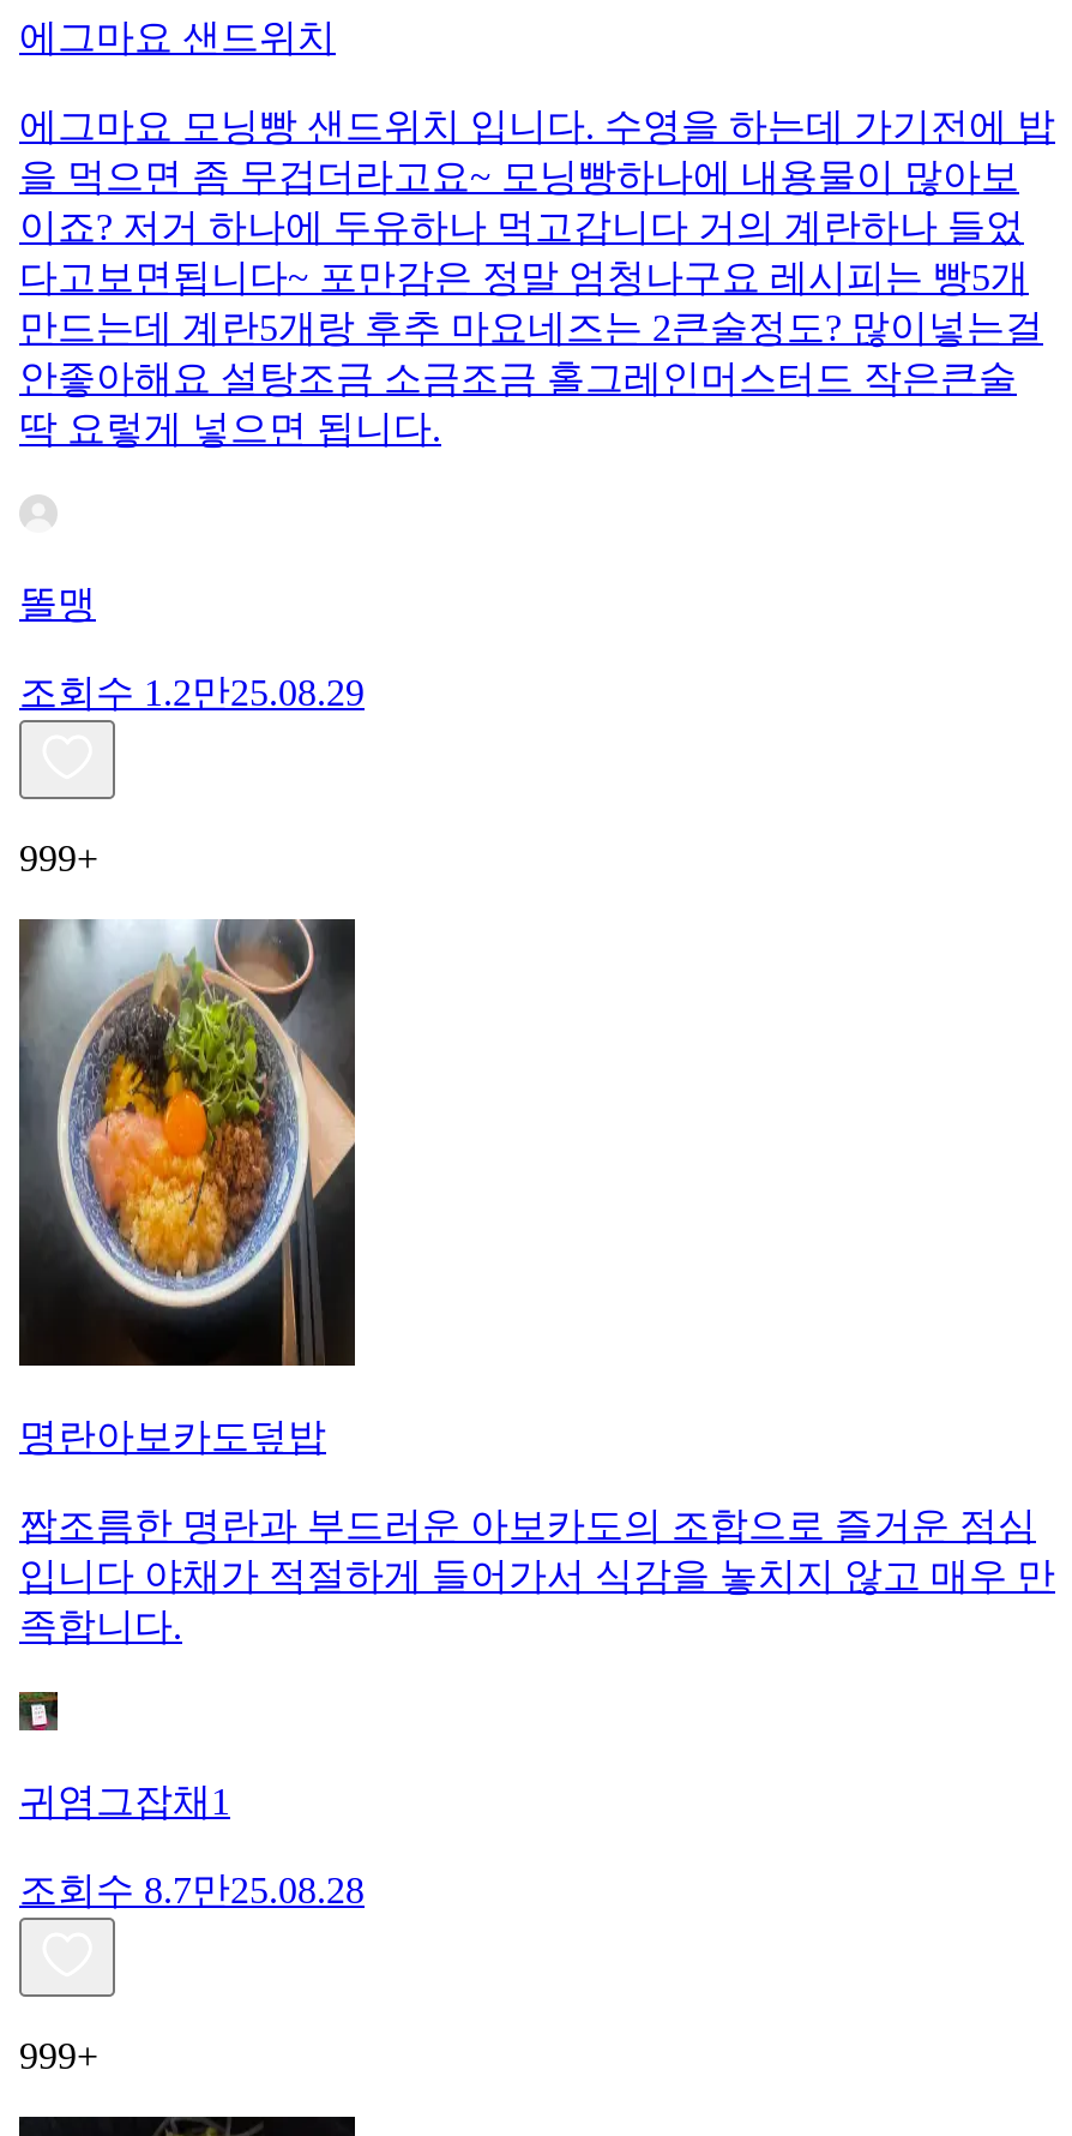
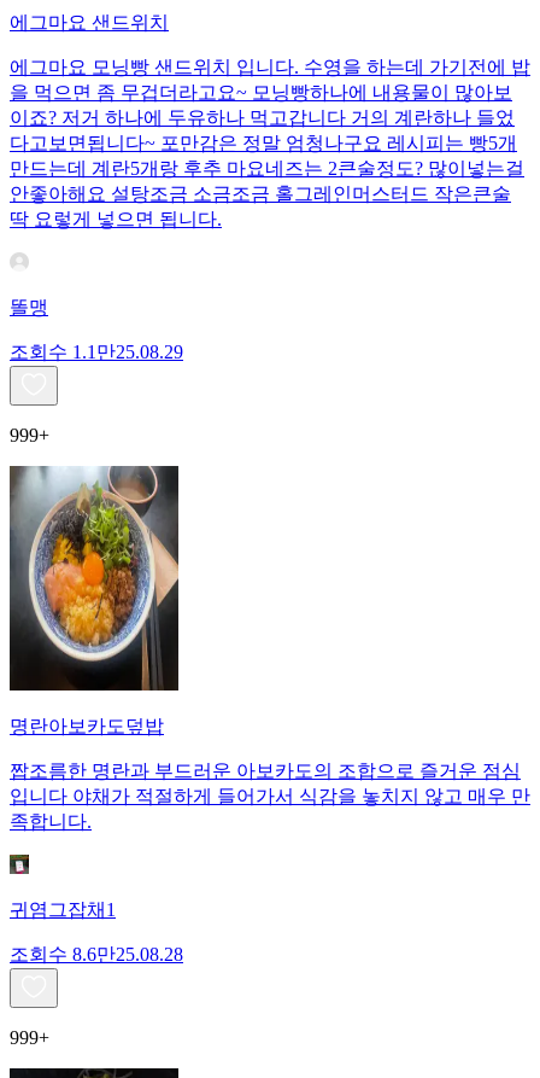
[19,671,365,712] 조회수 1.2만 25.08.29 -> [10,341,183,362] 조회수 1.1만 25.08.29
[19,1869,365,1910] 조회수 8.7만 25.08.28 -> [10,944,183,964] 조회수 8.6만 25.08.28

